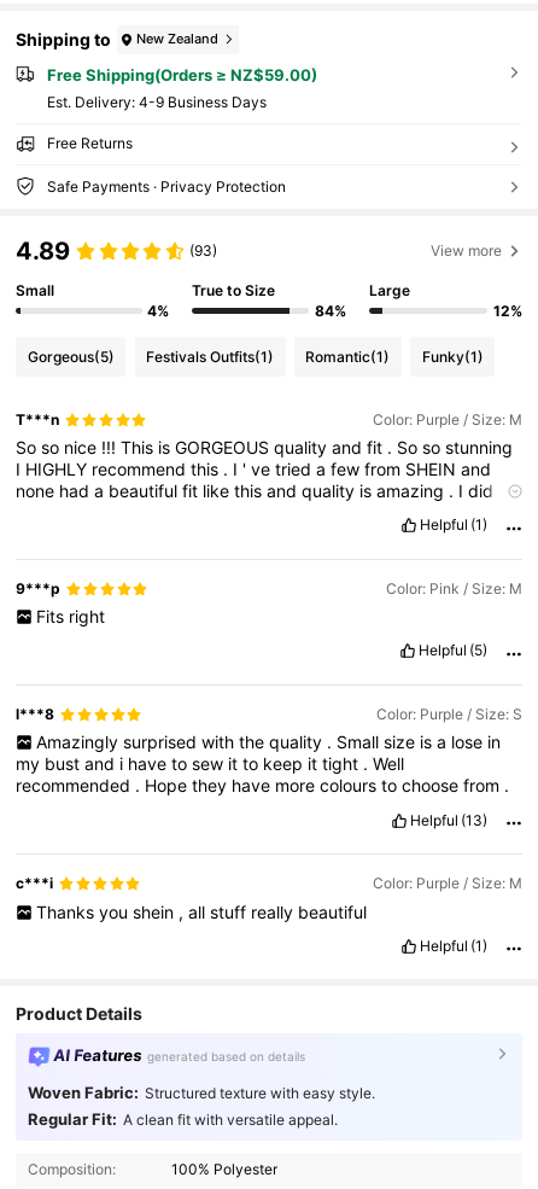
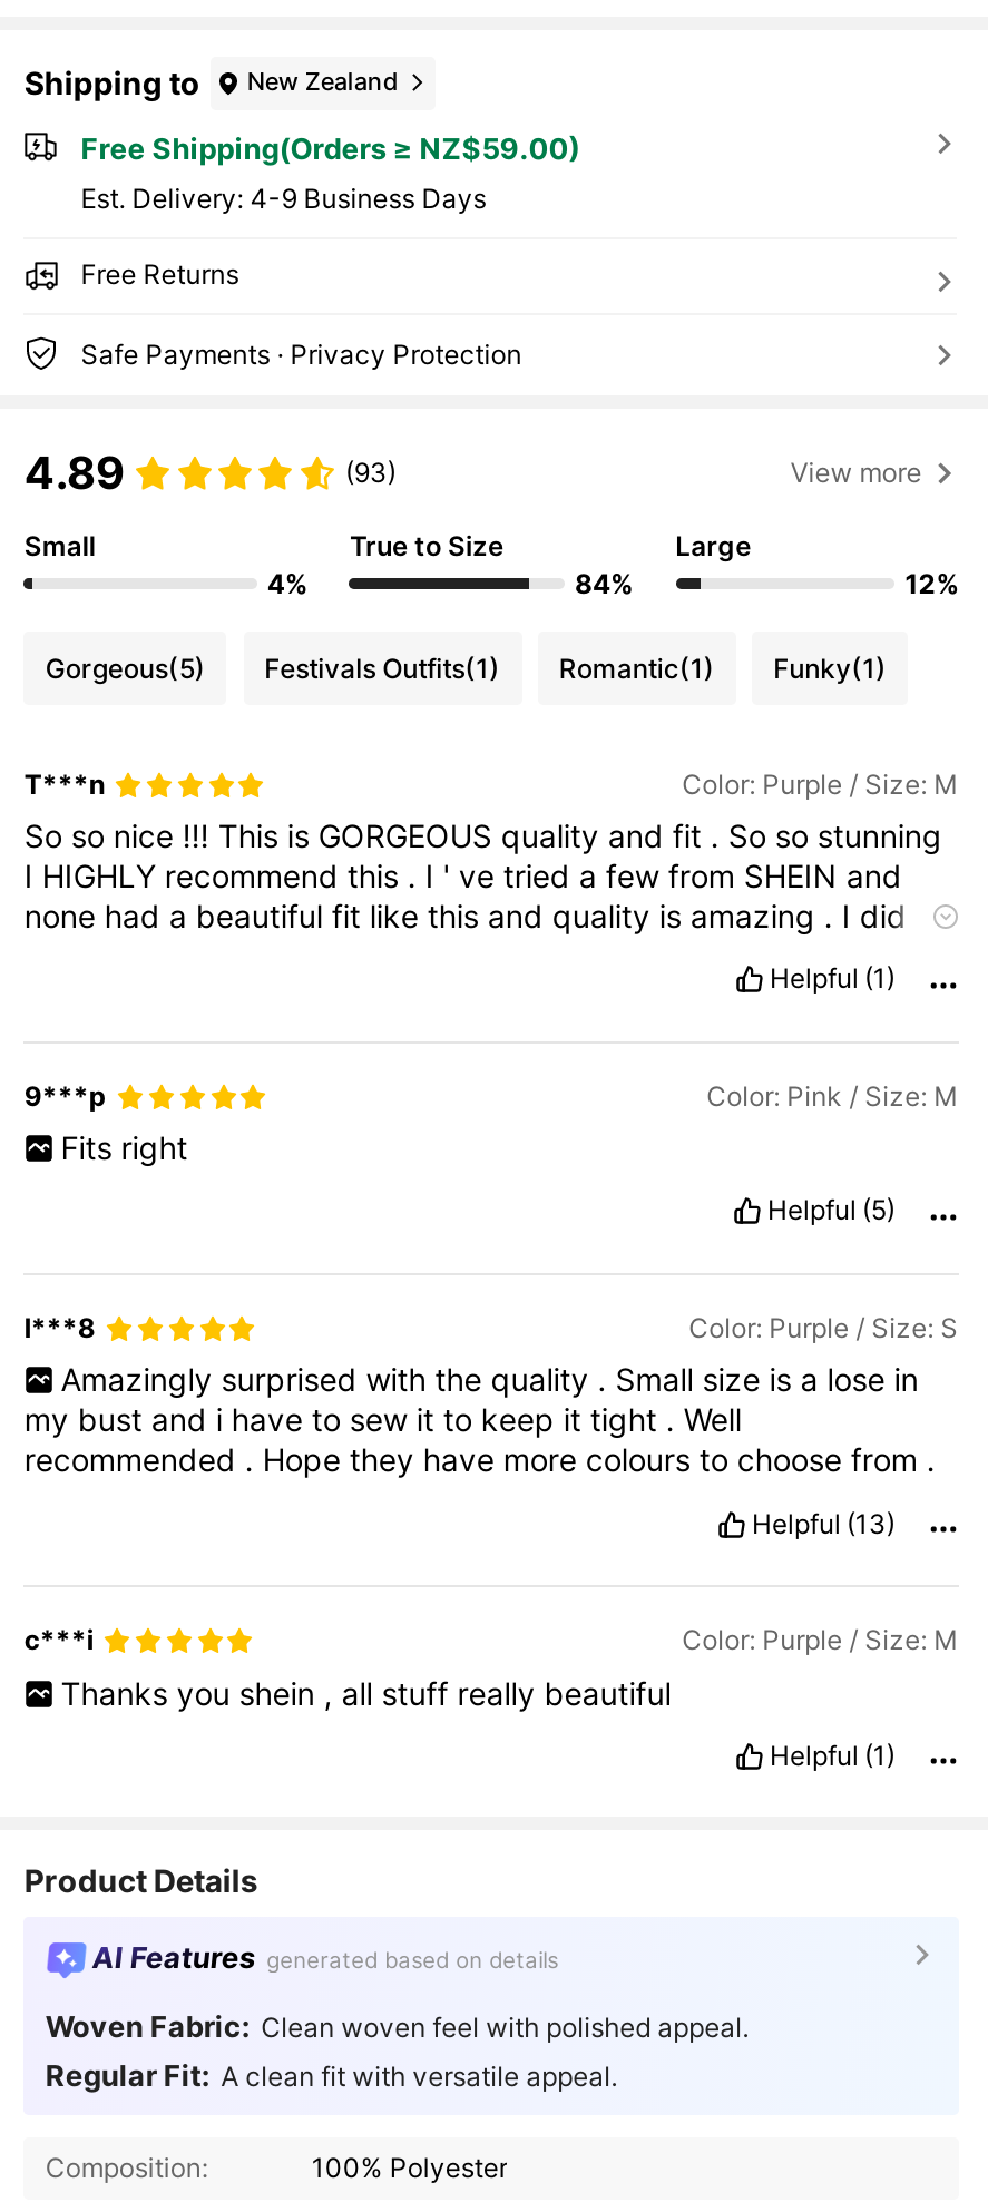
[28,1083,375,1102] Woven Fabric: Structured texture with easy style. -> [45,2008,749,2044] Woven Fabric: Clean woven feel with polished appeal.

